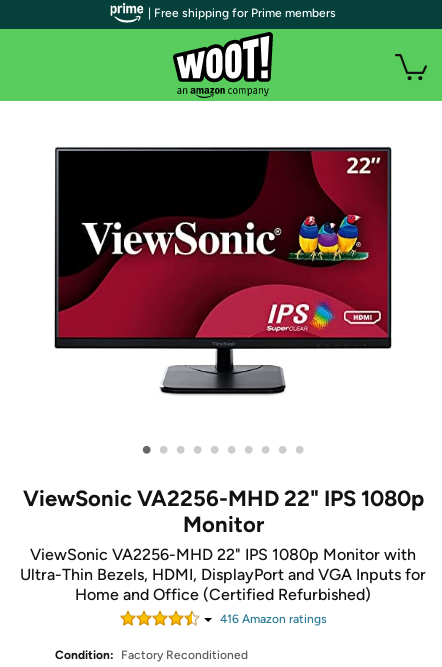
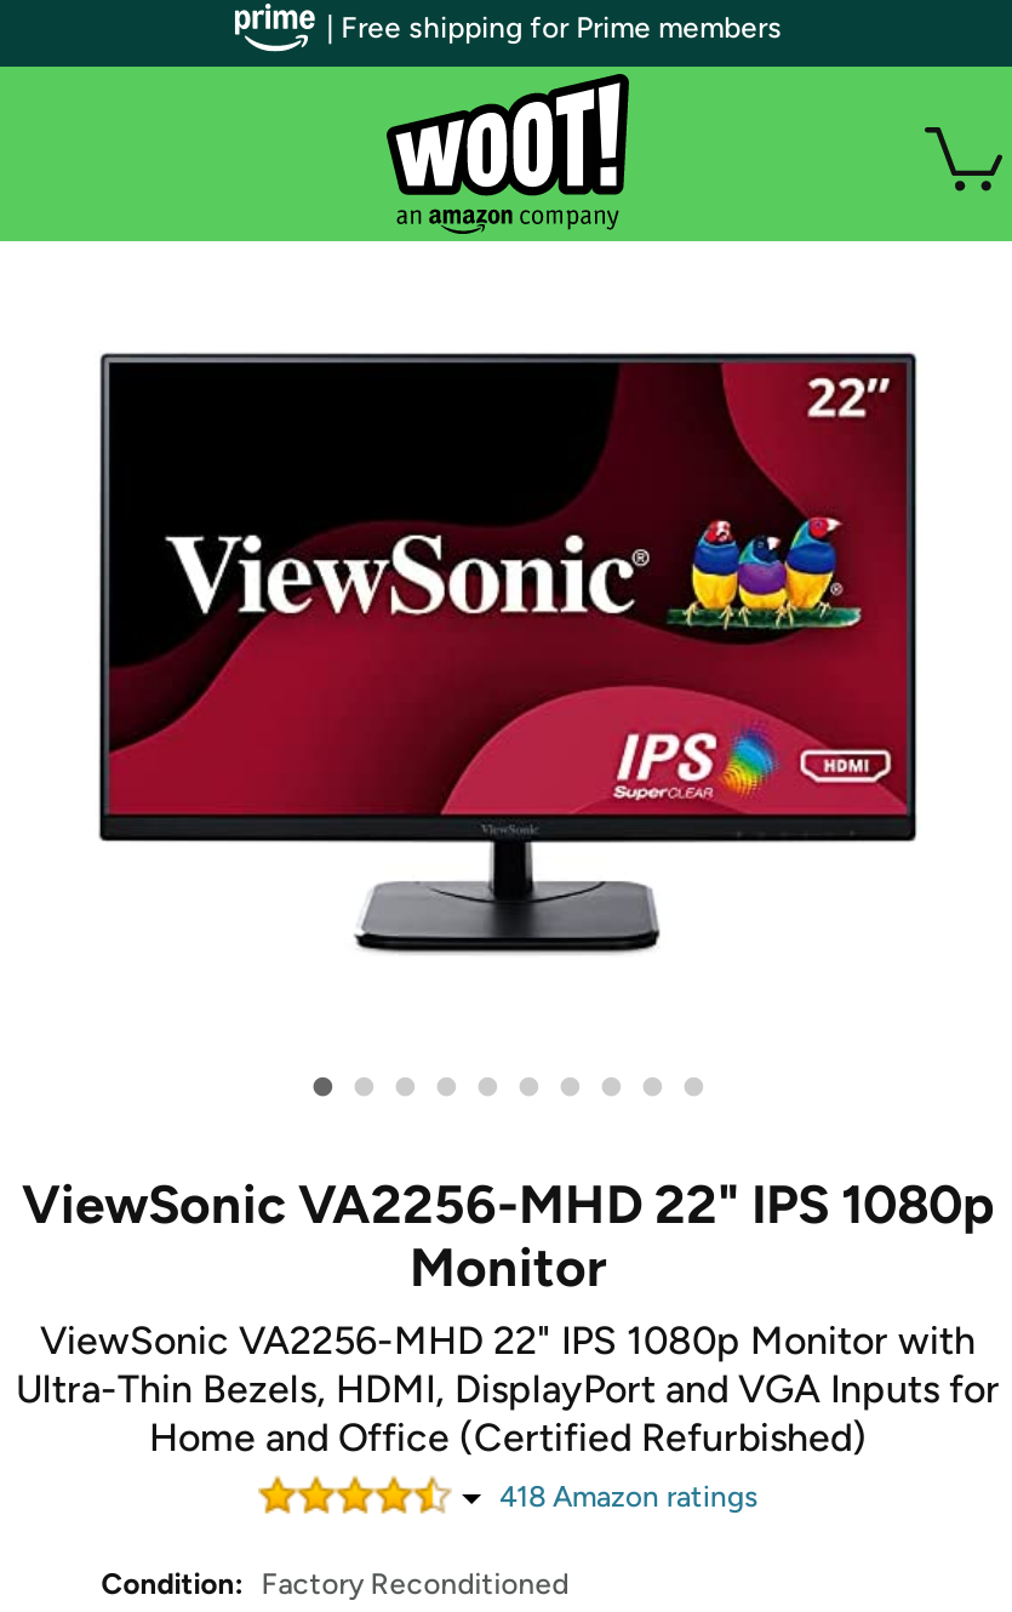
[219,612,326,626] 416 Amazon ratings -> [499,1480,759,1514] 418 Amazon ratings

